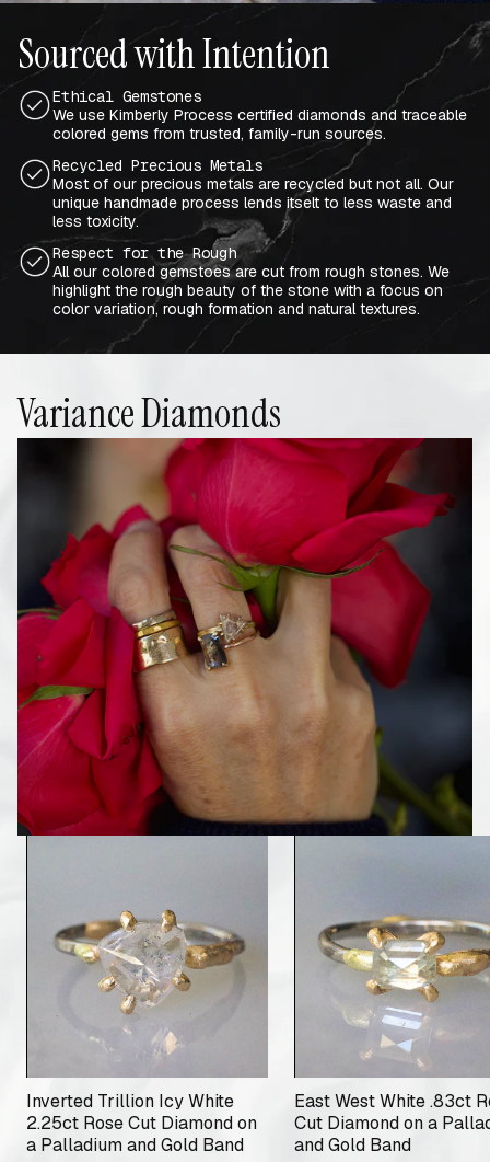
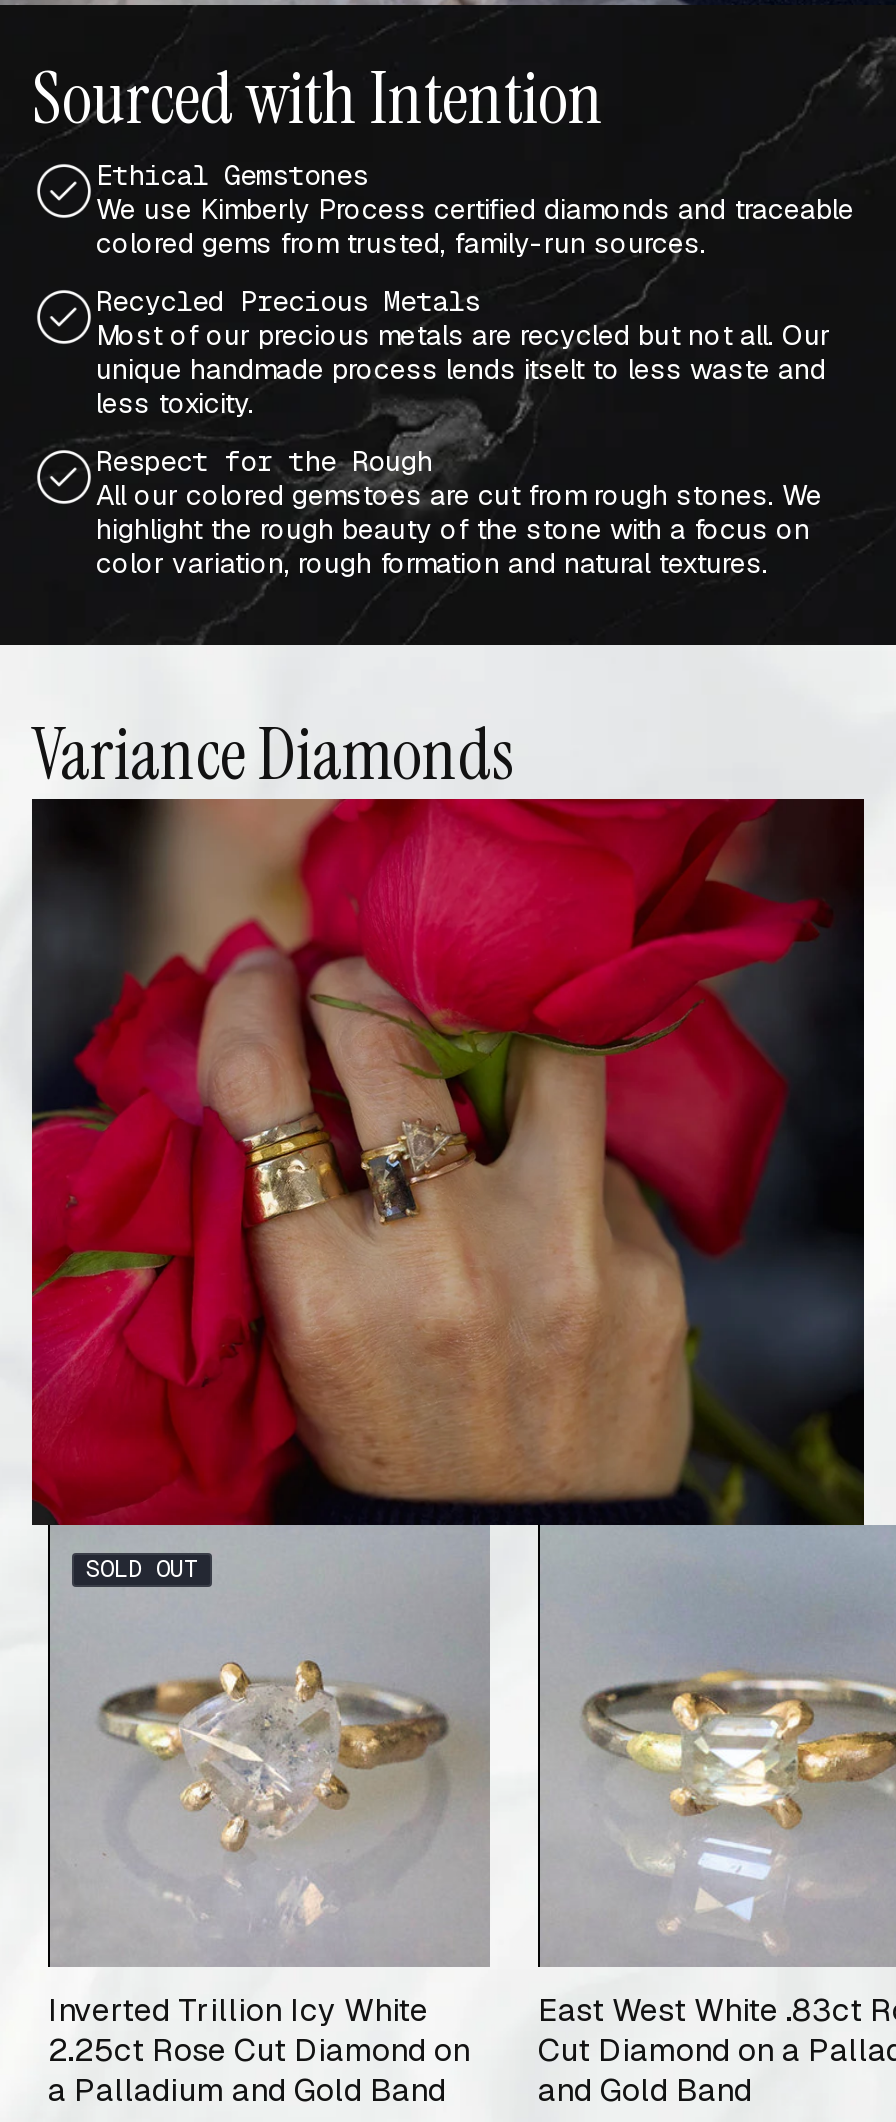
none -> [86,1553,198,1585] SOLD OUT

